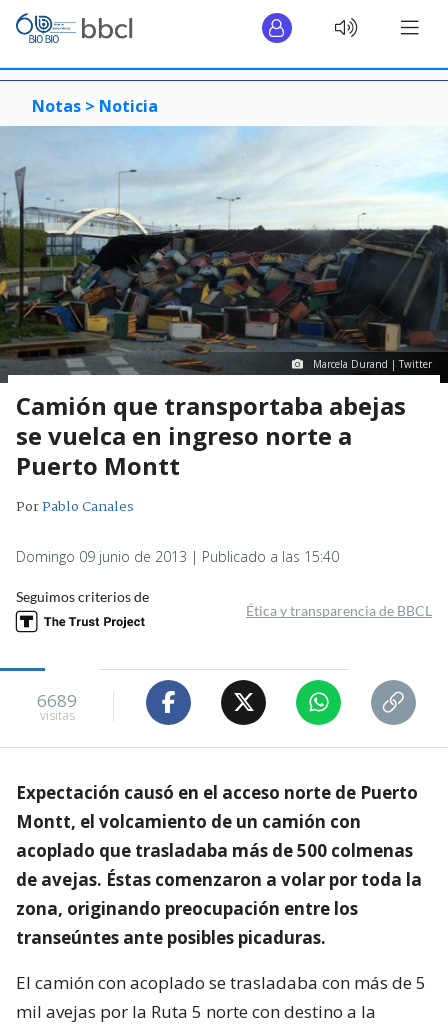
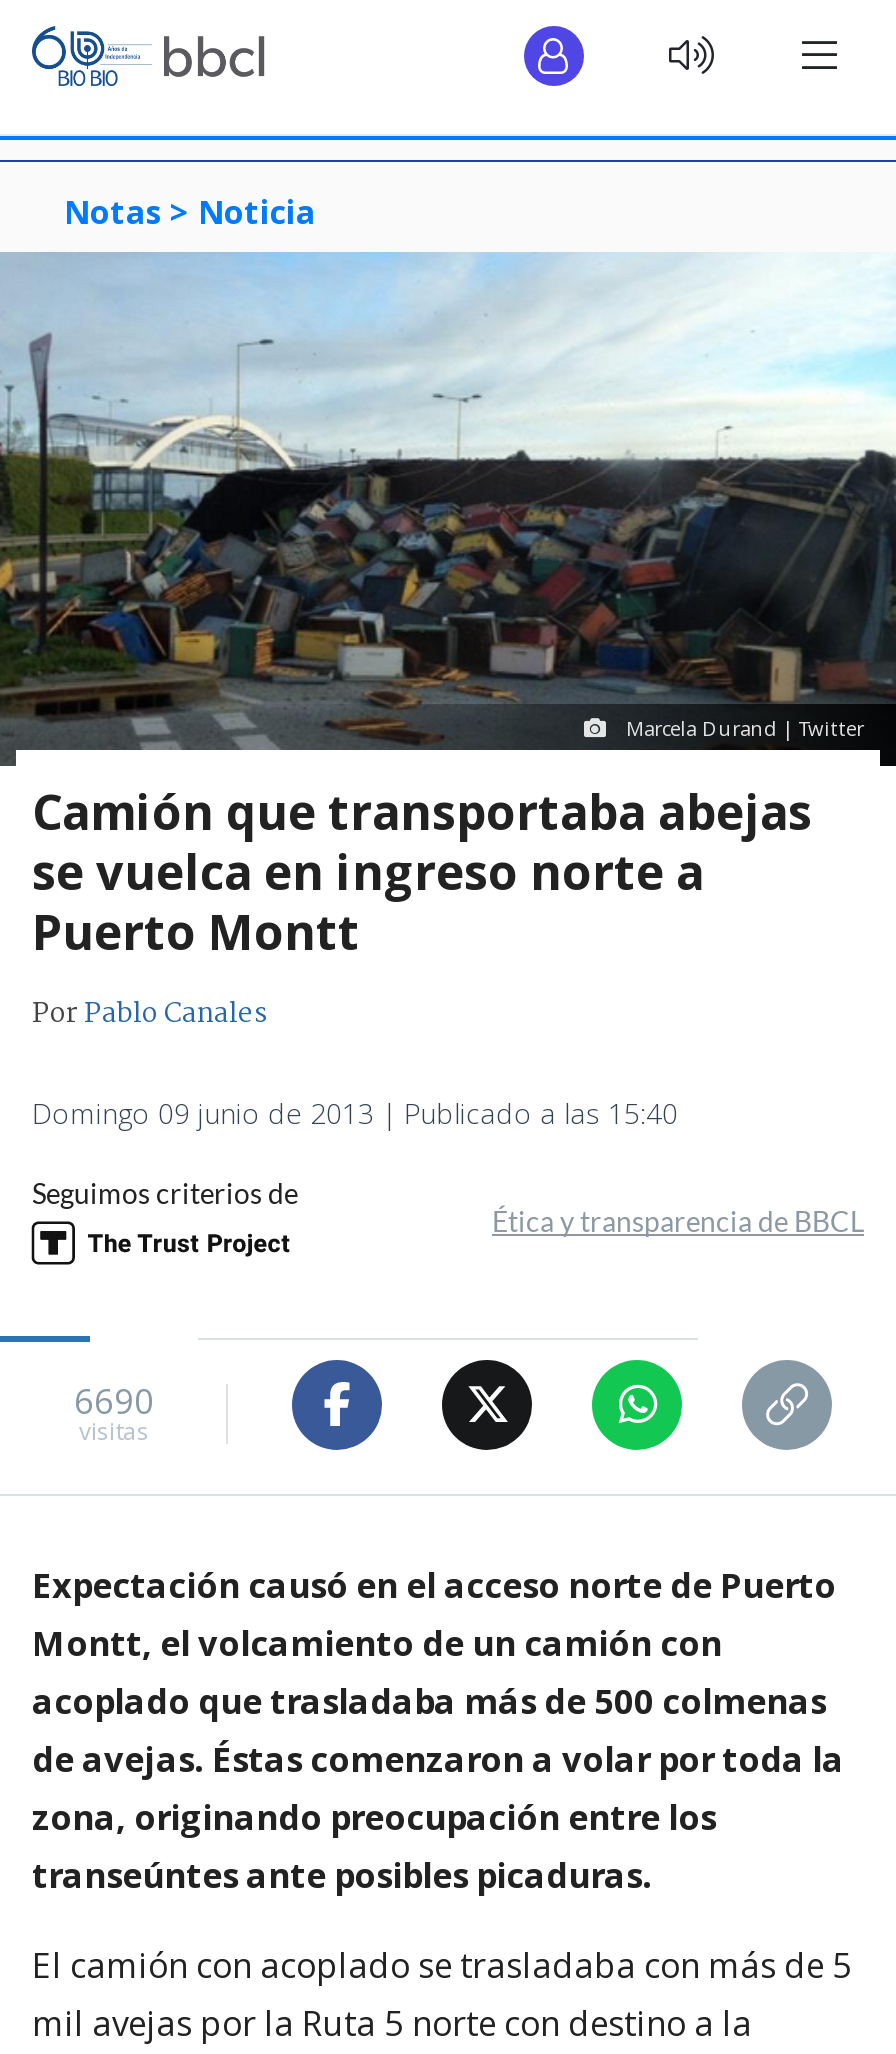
[37,689,77,712] 6689 -> [74,1379,154,1425] 6690

